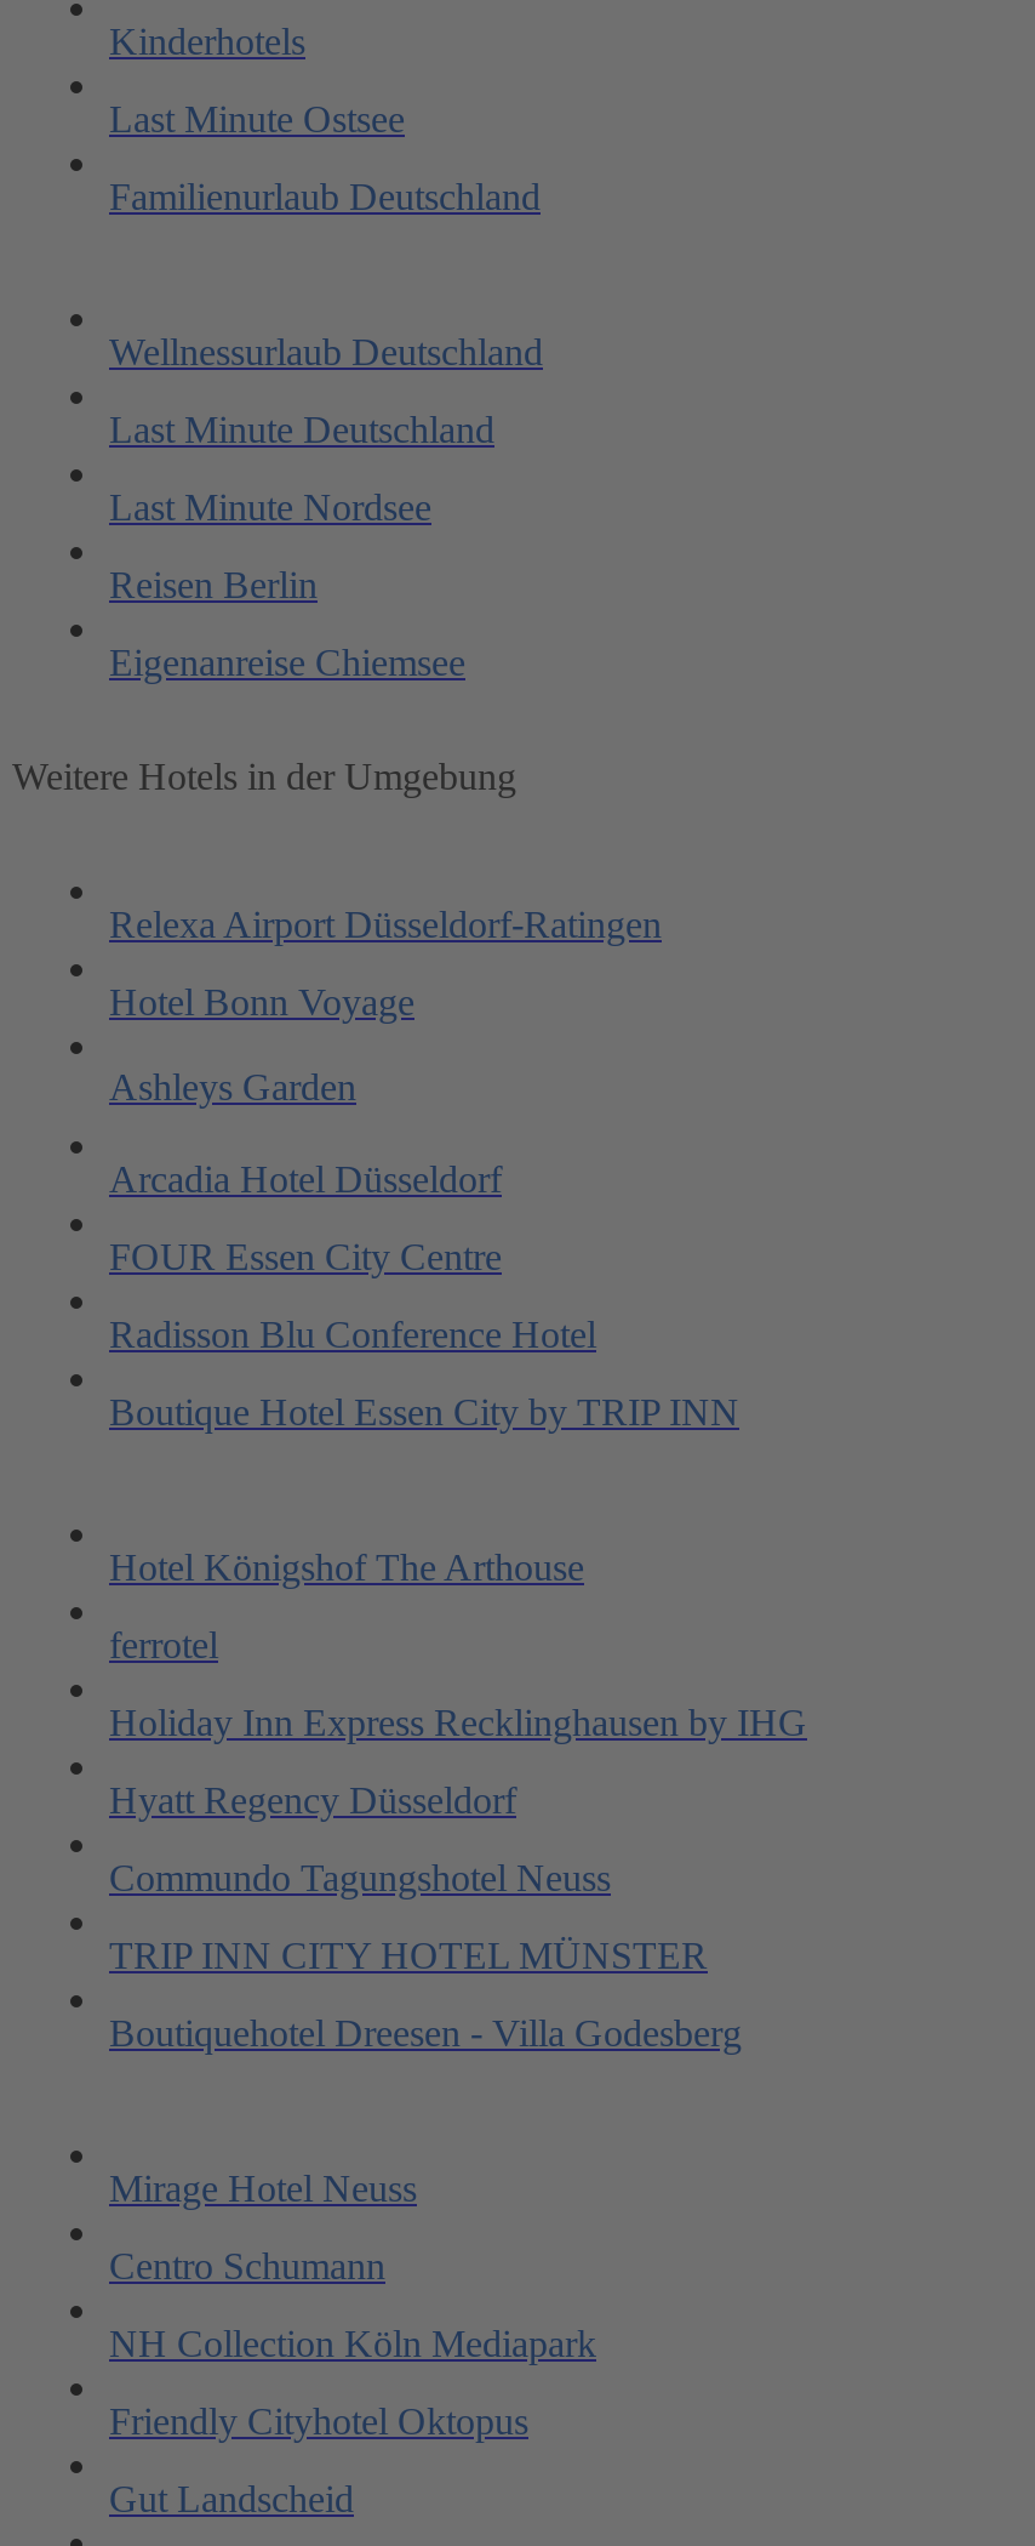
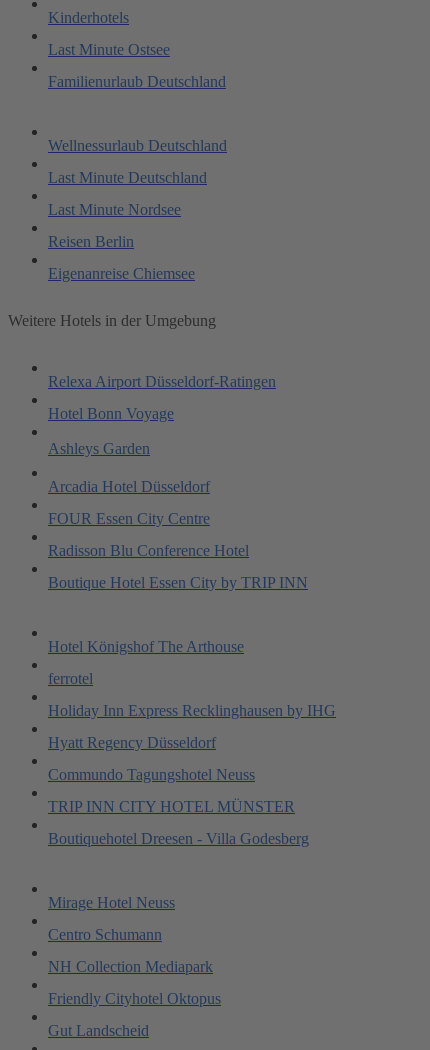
[109,2323,596,2364] NH Collection Köln Mediapark -> [48,958,213,975] NH Collection Mediapark

